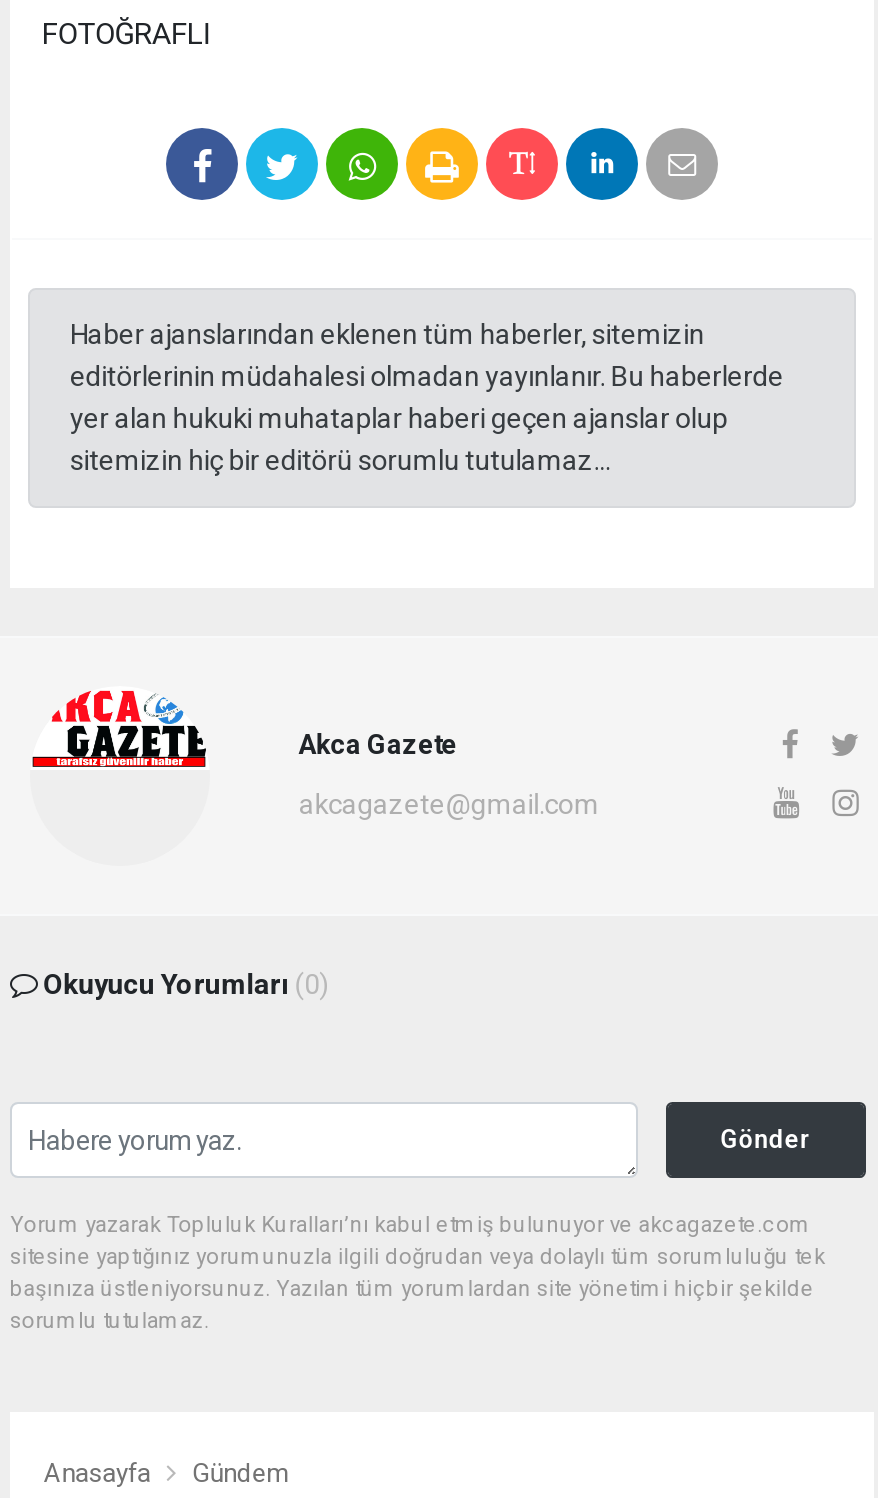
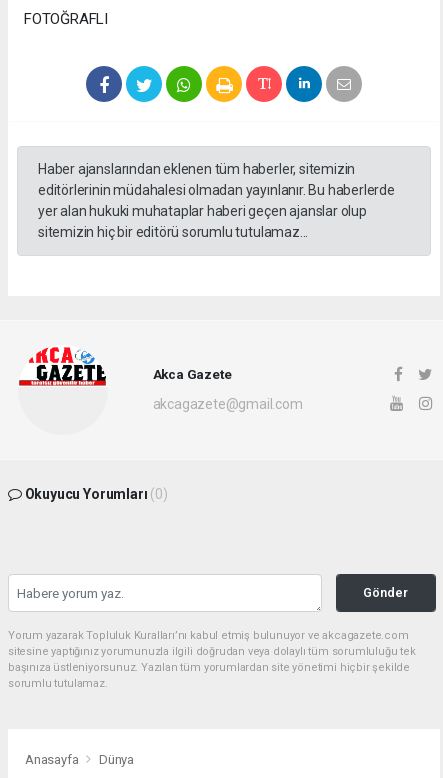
[192,1459,288,1489] Gündem -> [99,752,134,767] Dünya

